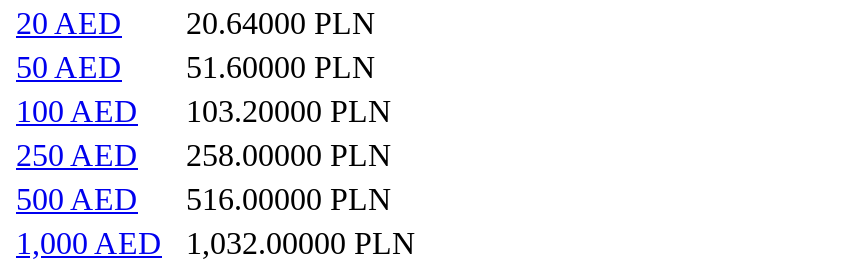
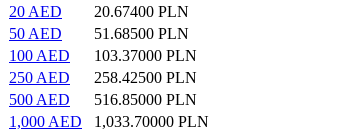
[16,6,376,40] 20 AED 20.64000 PLN -> [9,3,189,20] 20 AED 20.67400 PLN
[16,50,376,84] 50 AED 51.60000 PLN -> [9,25,189,42] 50 AED 51.68500 PLN
[16,94,392,128] 100 AED 103.20000 PLN -> [9,47,197,64] 100 AED 103.37000 PLN
[16,138,392,172] 250 AED 258.00000 PLN -> [9,69,197,86] 250 AED 258.42500 PLN
[16,182,392,216] 500 AED 516.00000 PLN -> [9,91,197,108] 500 AED 516.85000 PLN
[16,226,416,260] 1,000 AED 1,032.00000 PLN -> [9,113,209,130] 1,000 AED 1,033.70000 PLN

